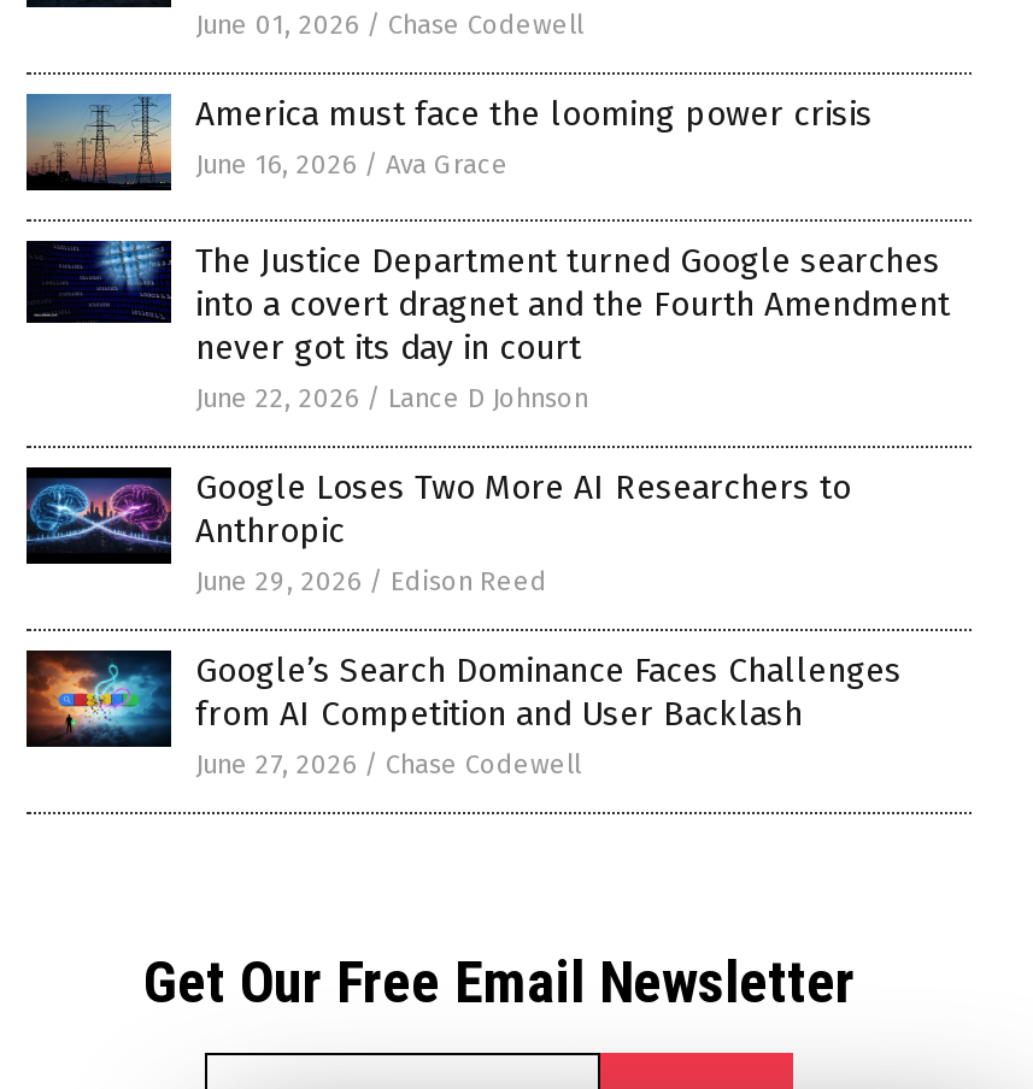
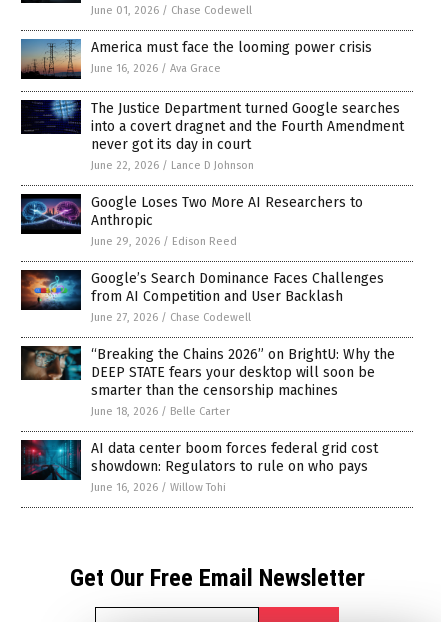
none -> [20,345,395,494] [image] | “Breaking the Chains 2026” on BrightU: Why the | DEEP STATE fears your desktop will soon be | smarter than the censorship machines | June 18, 2026 / Belle Carter | AI data center boom forces federal grid cost | showdown: Regulators to rule on who pays | June 16, 2026 / Willow Tohi
none -> [21,439,77,481] [image]

